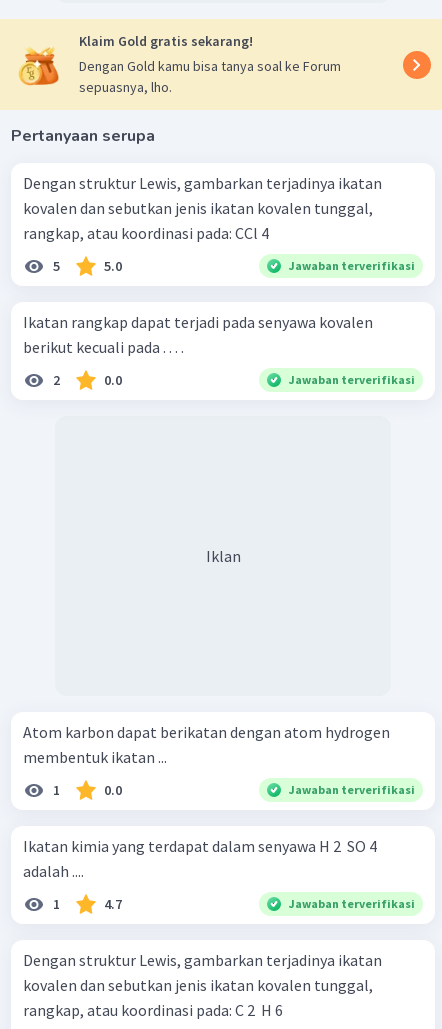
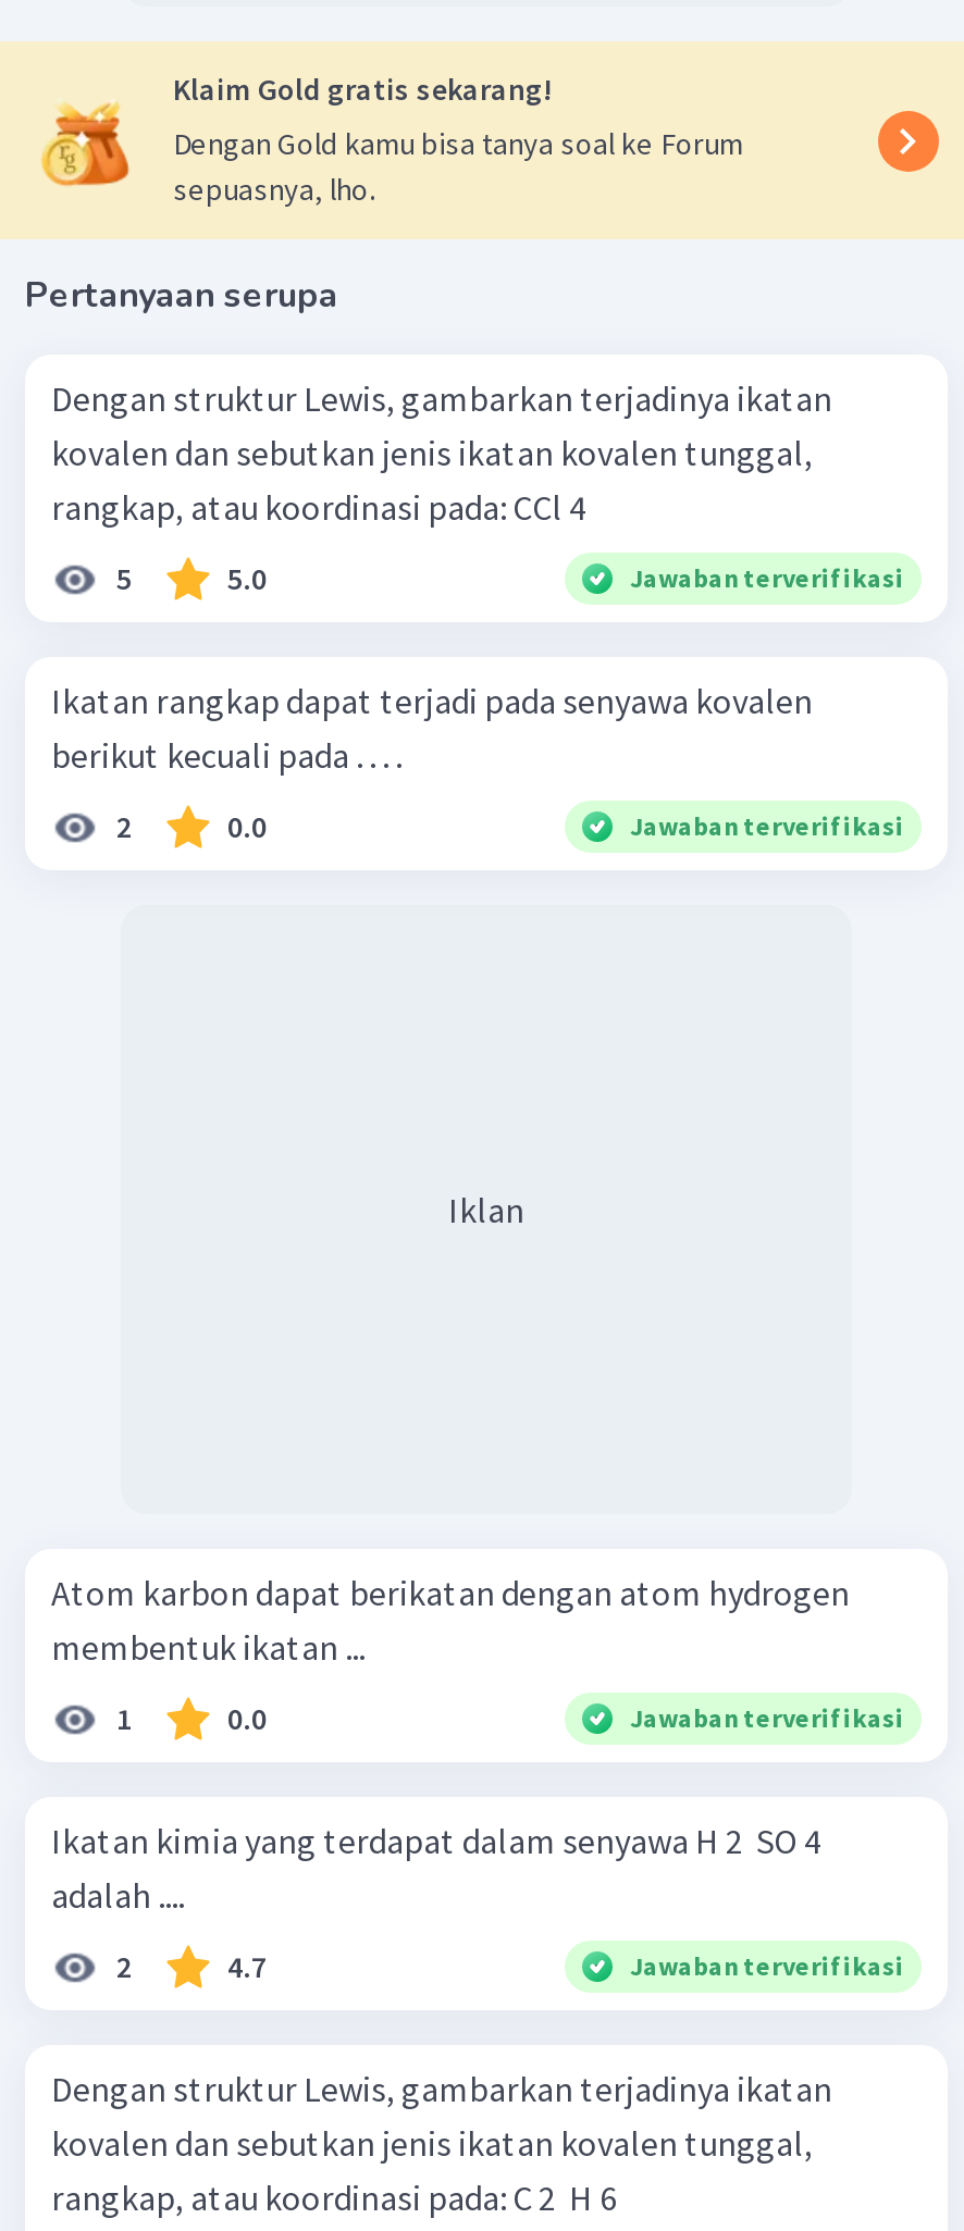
[53,895,60,913] 1 -> [116,1948,132,1987] 2

